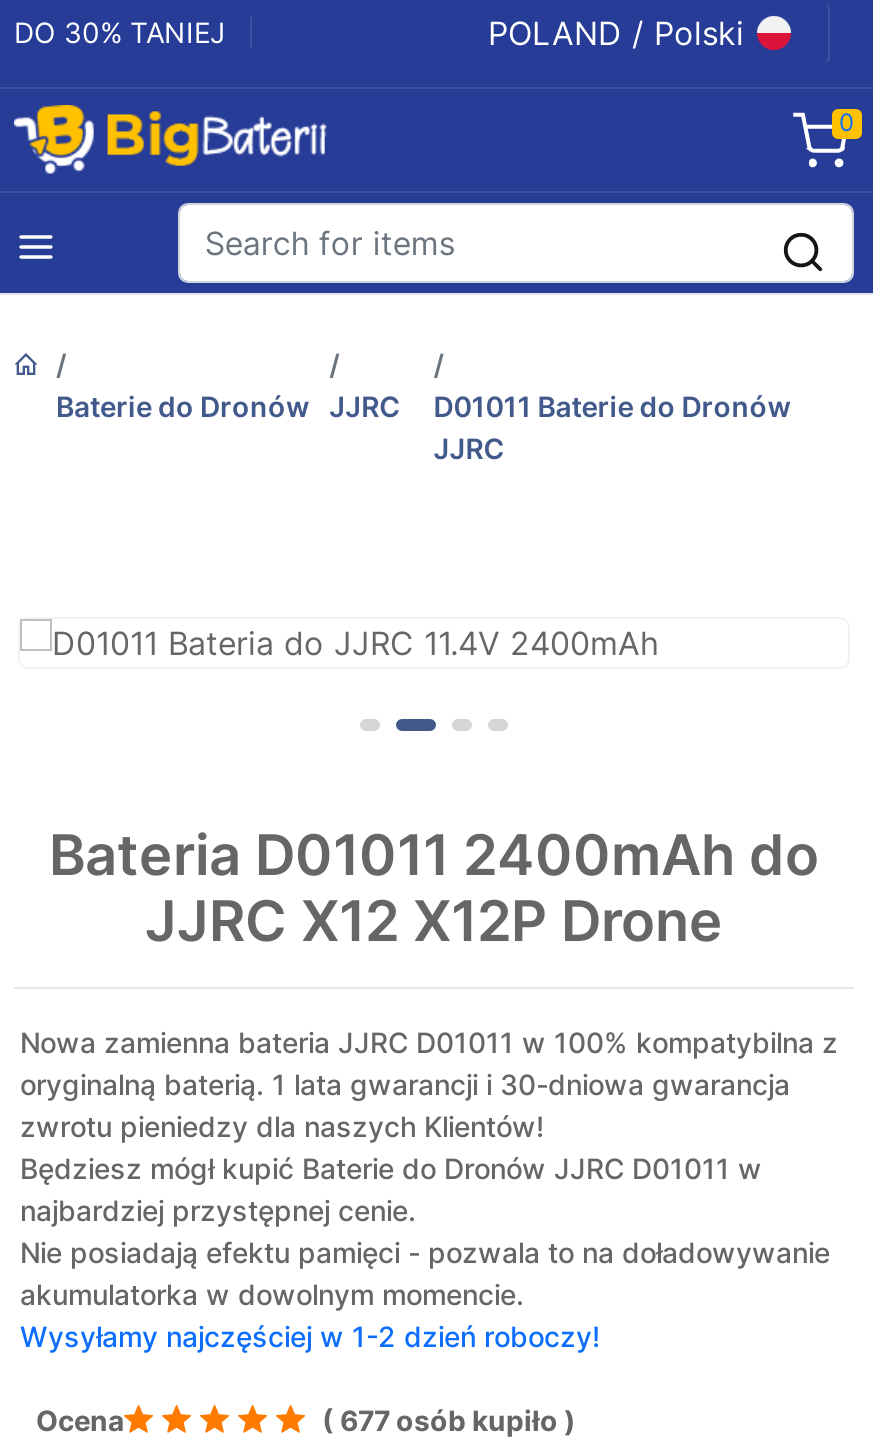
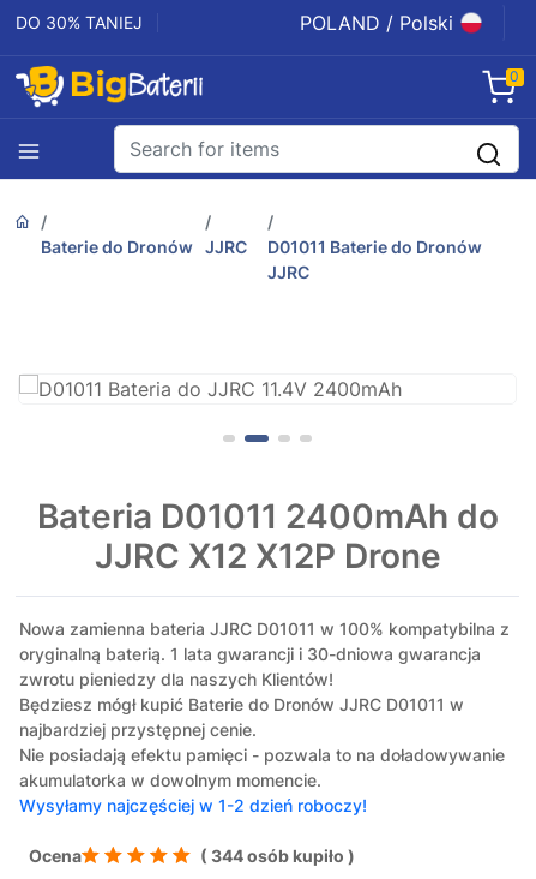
[322,1403,576,1437] ( 677 osób kupiło ) -> [200,845,355,866] ( 344 osób kupiło )

